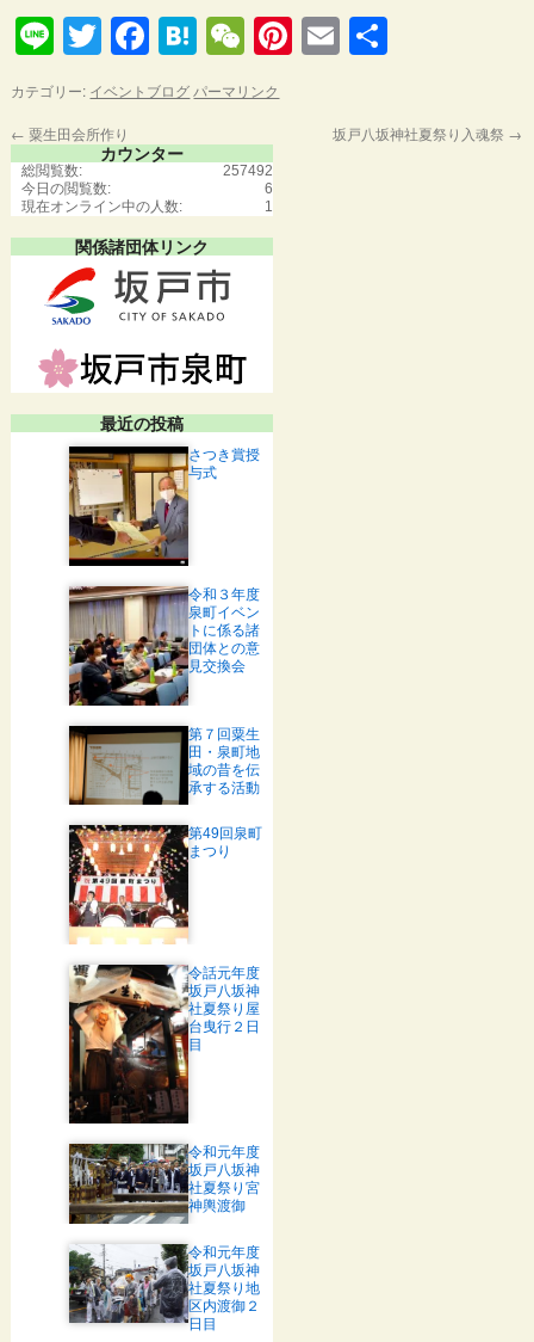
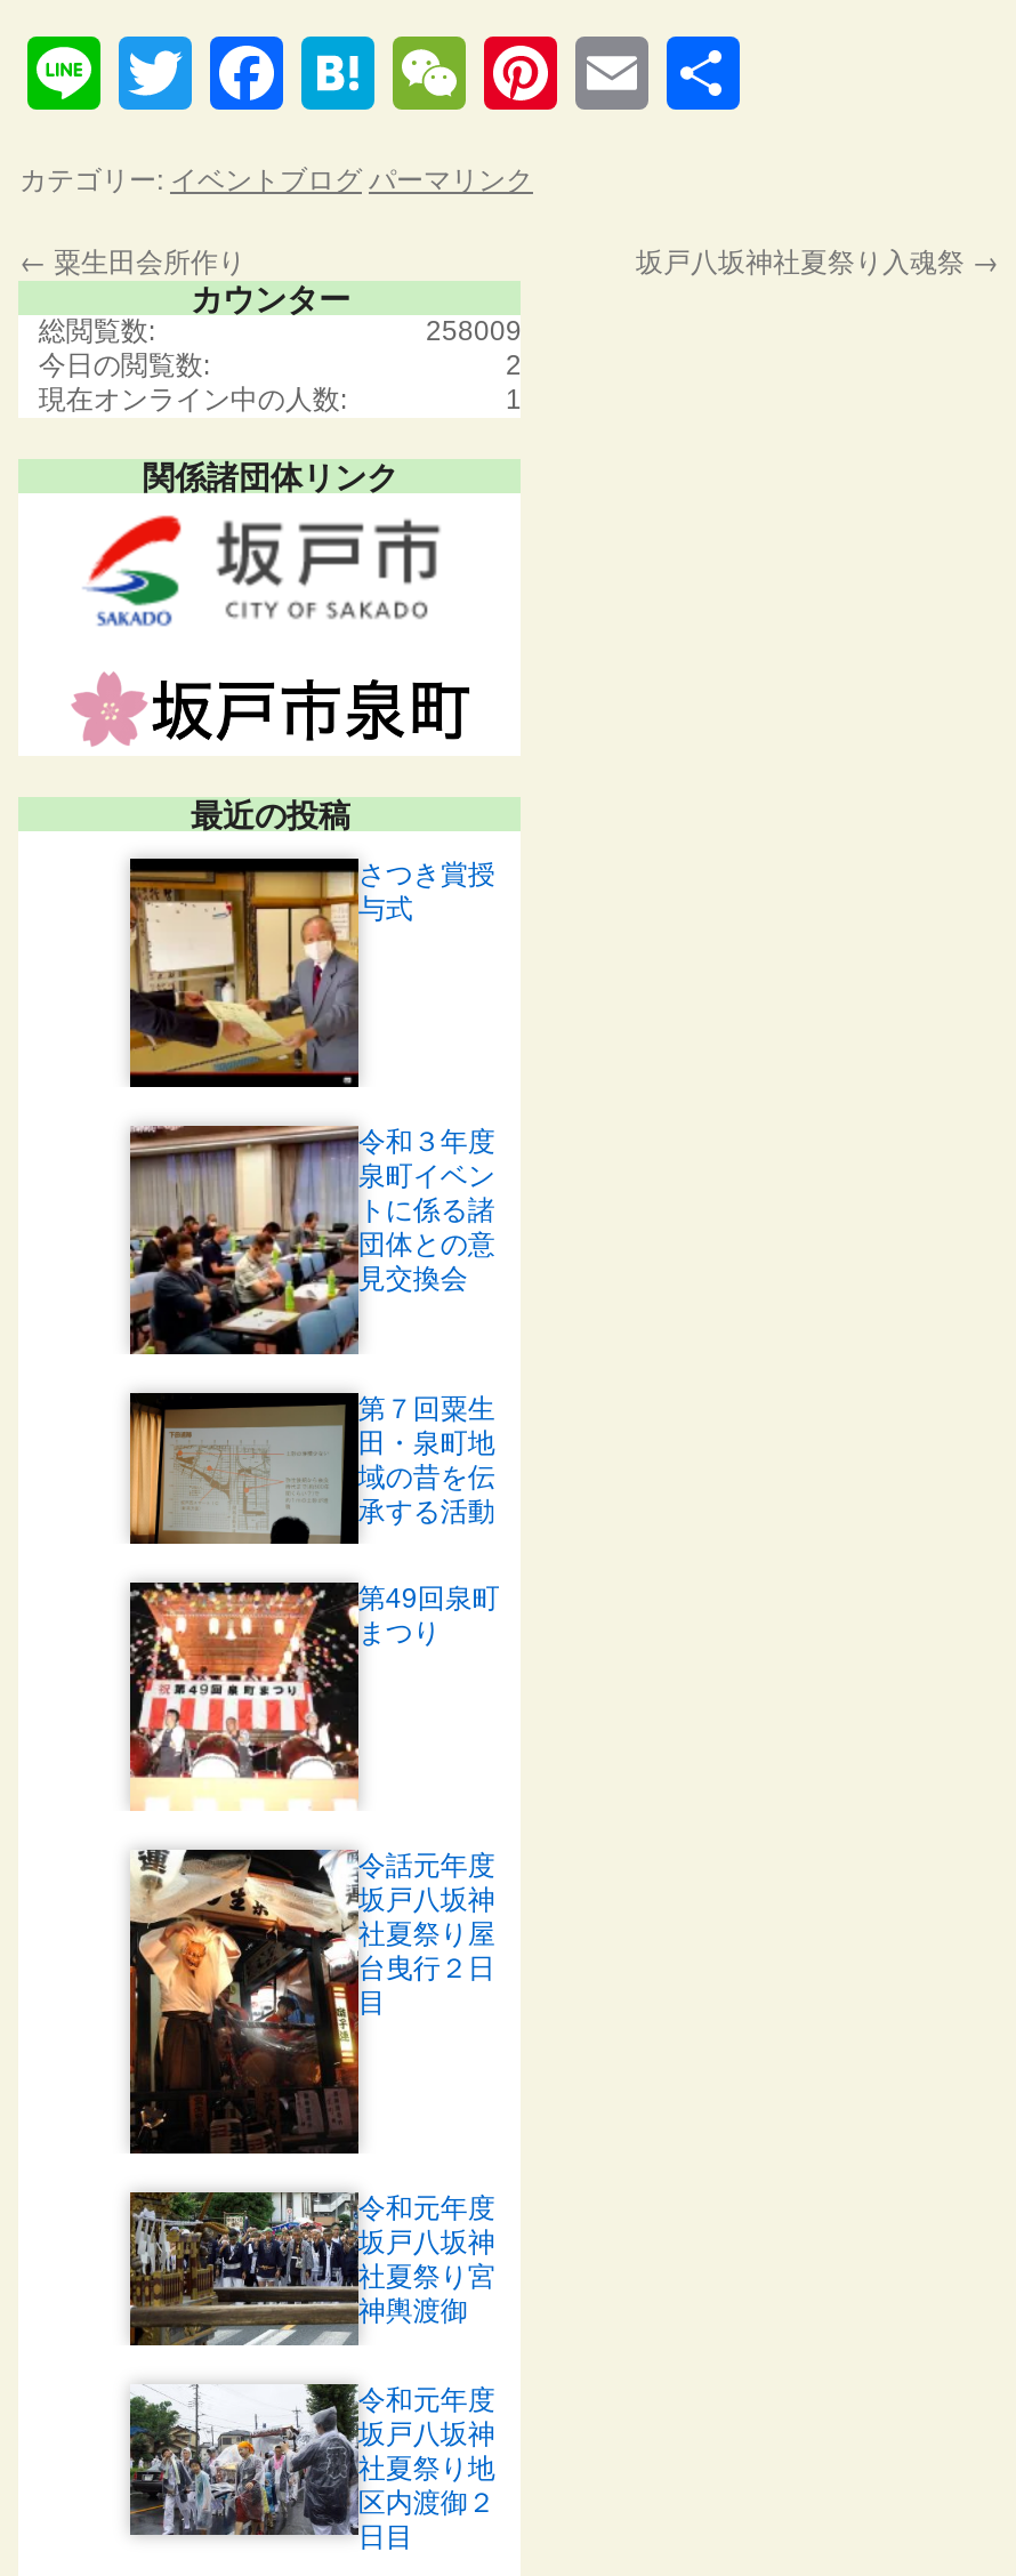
[223,163,274,179] 257492 -> [426,316,522,348] 258009
[265,181,274,197] 6 -> [506,350,522,382] 2

